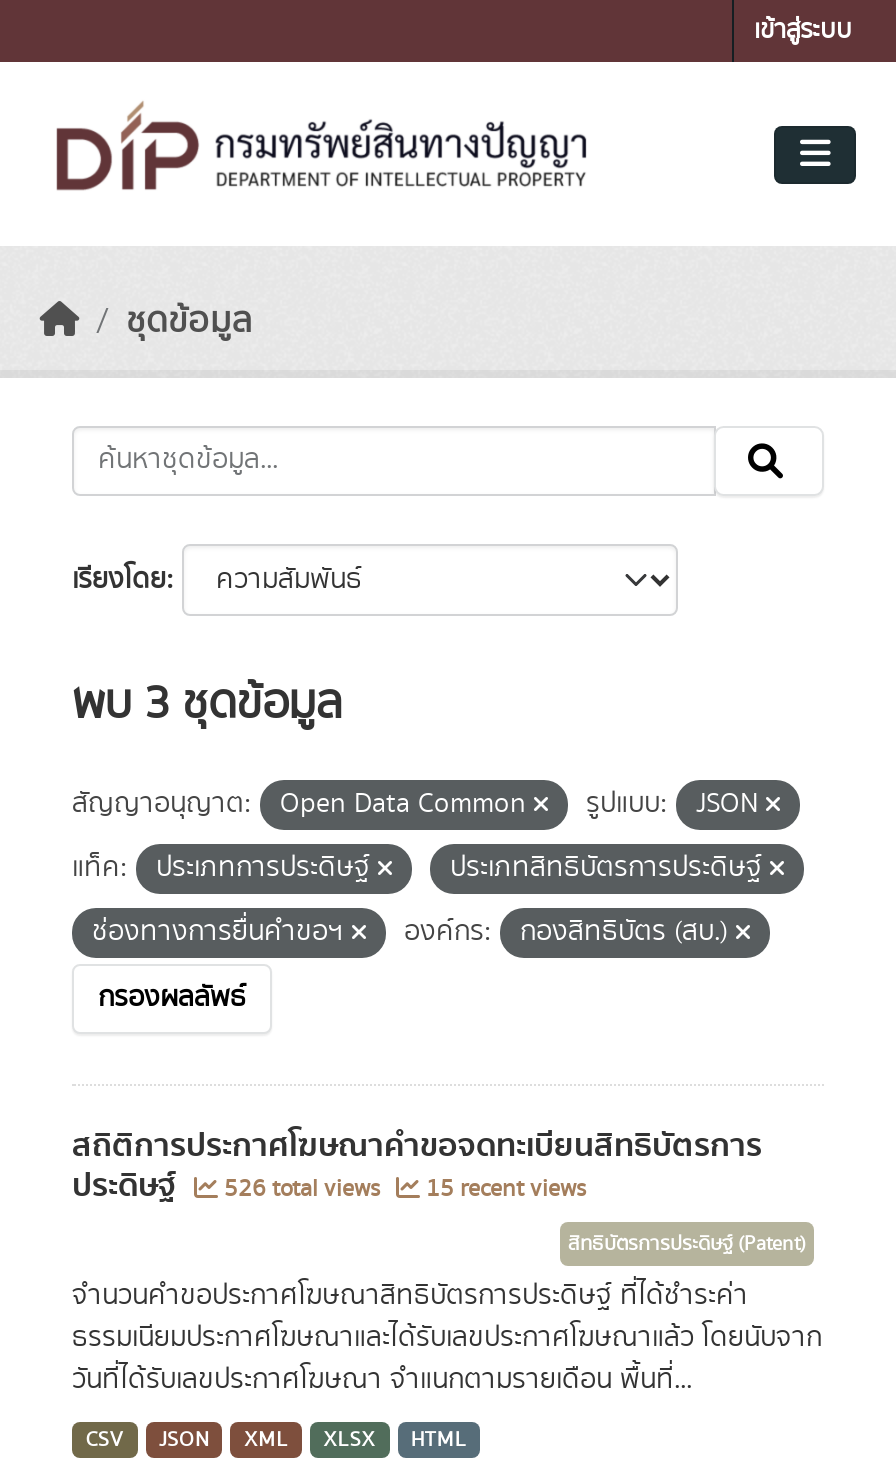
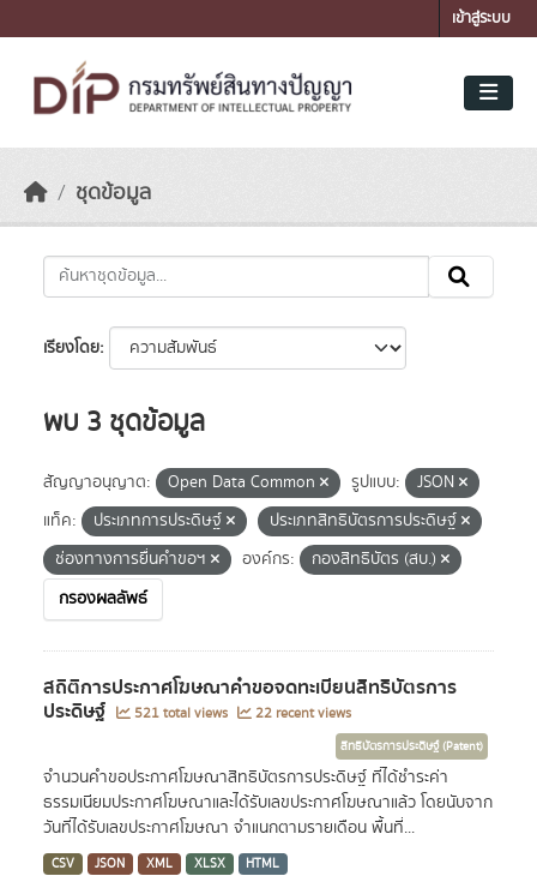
[218,1172,386,1206] 526 total views -> [131,703,231,724] 521 total views
[420,1172,586,1206] 15 recent views -> [252,703,351,724] 22 recent views

